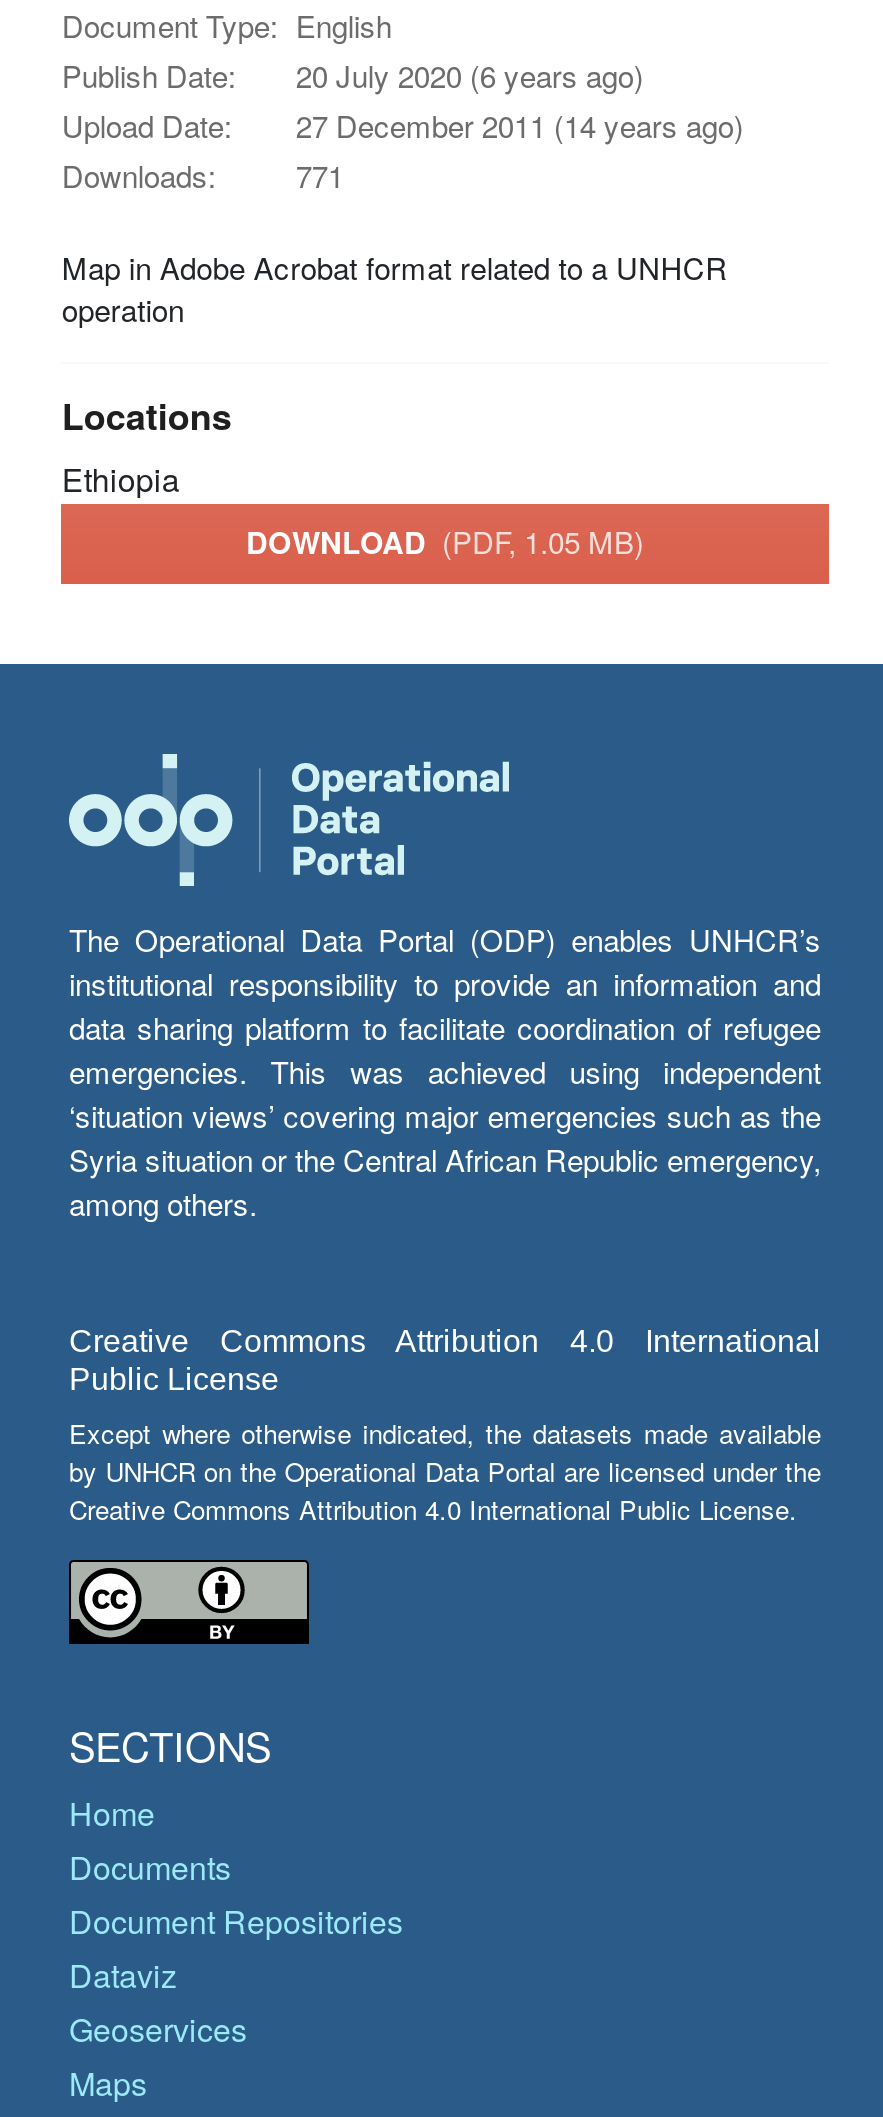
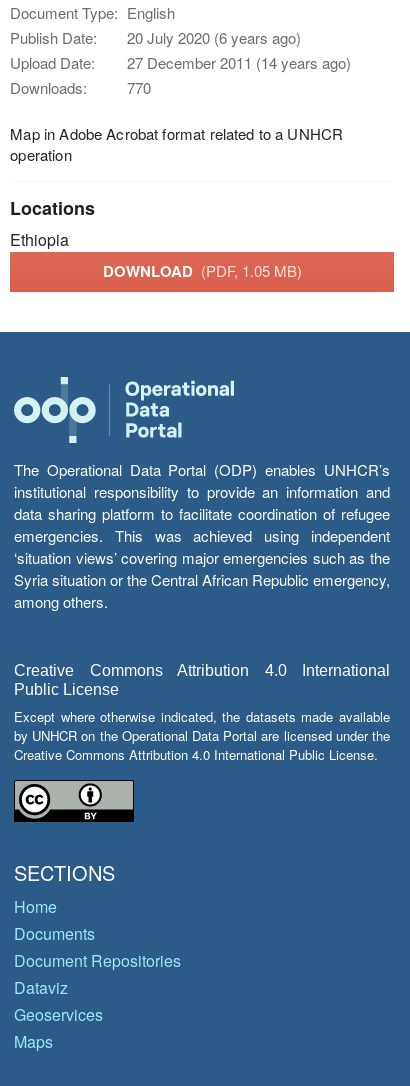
[62,154,344,196] Downloads: 771 -> [10,77,151,98] Downloads: 770

